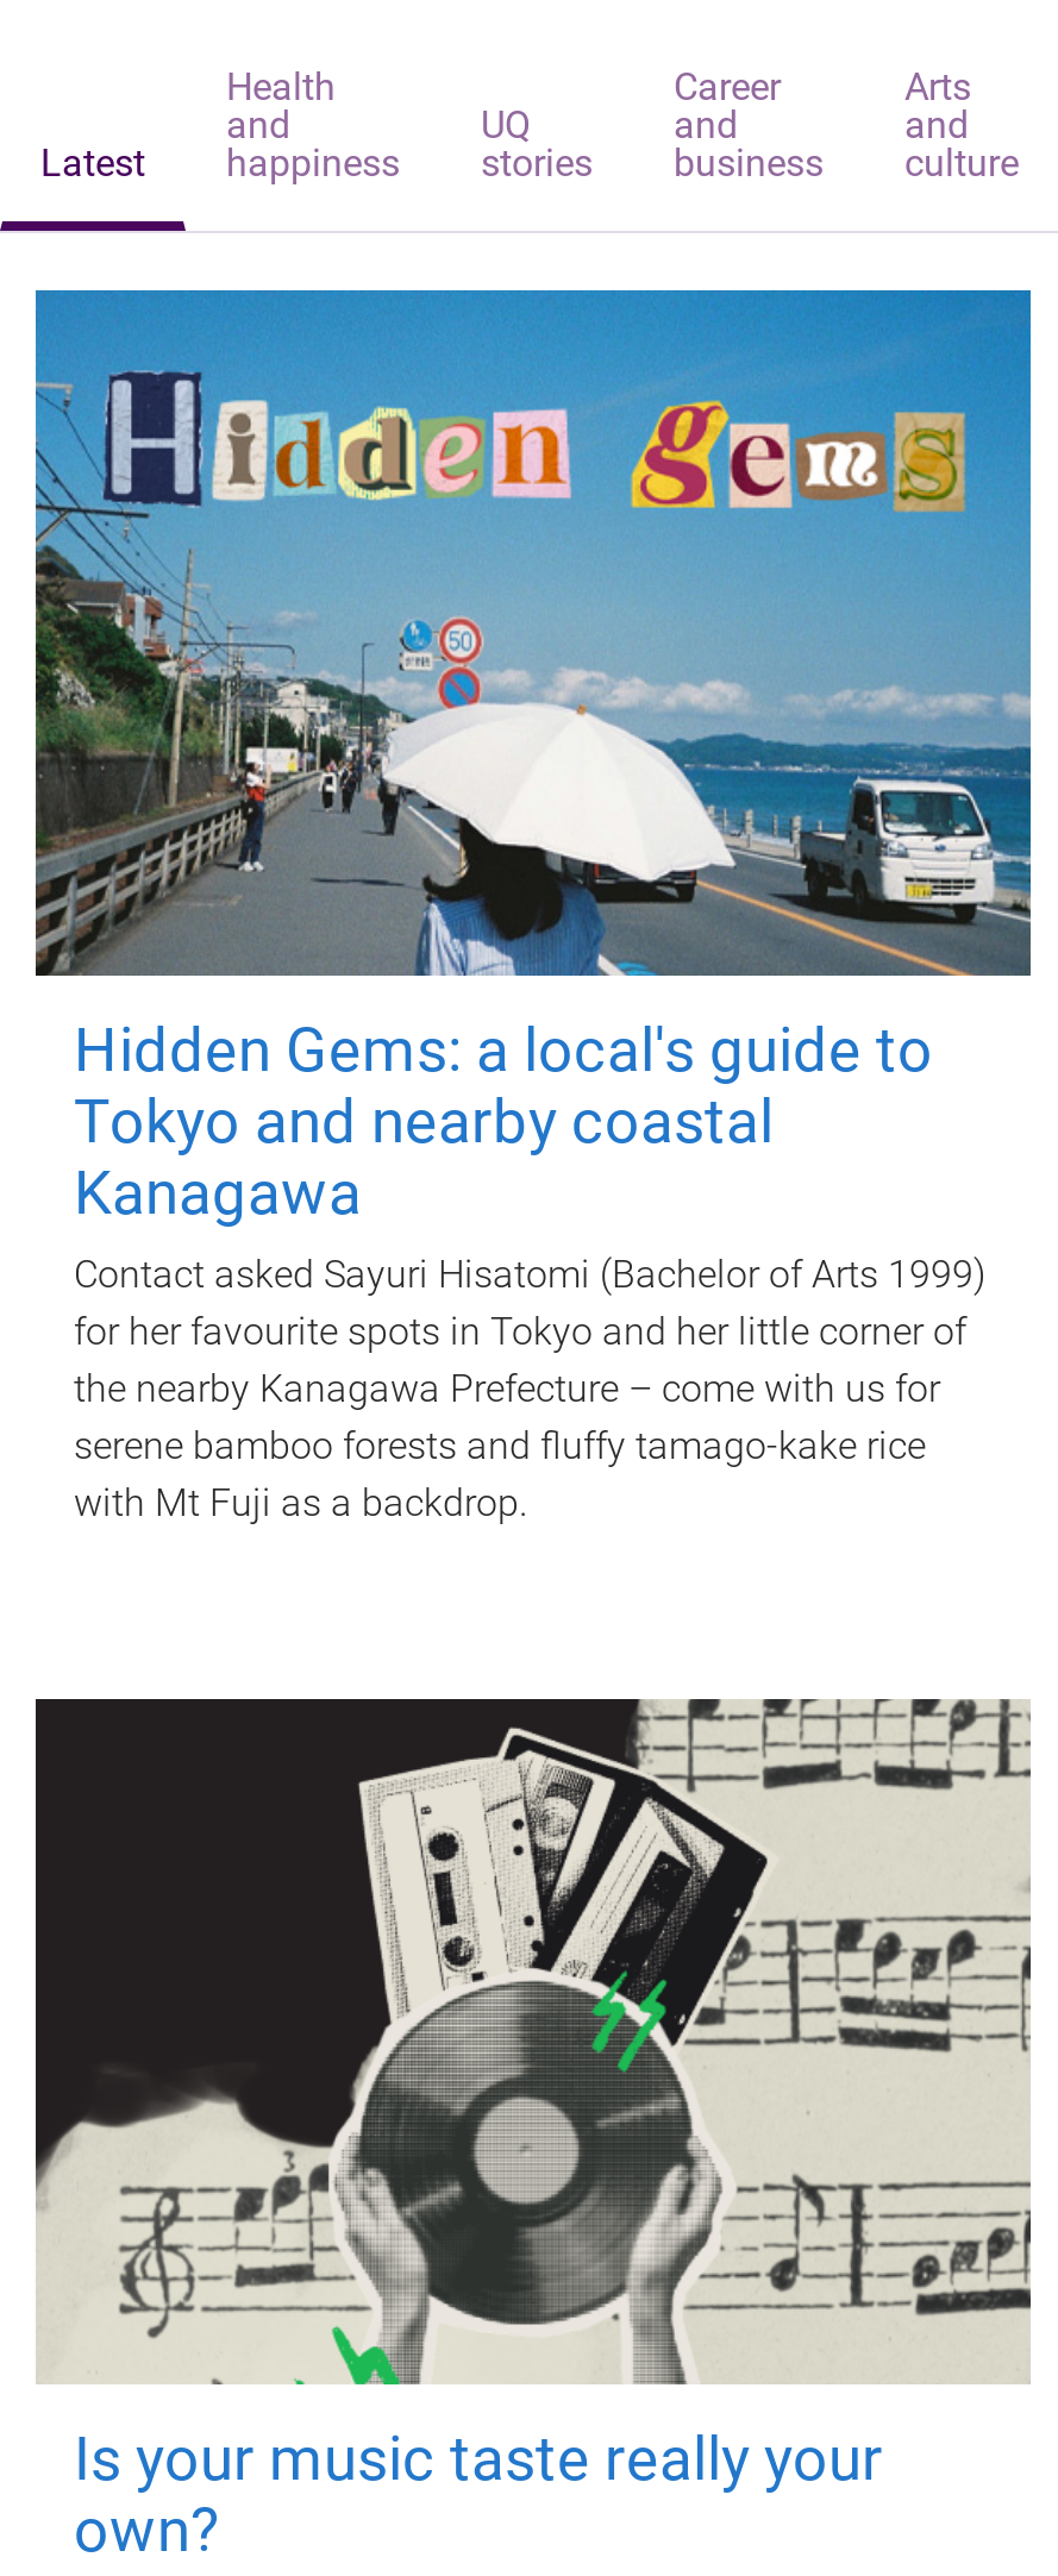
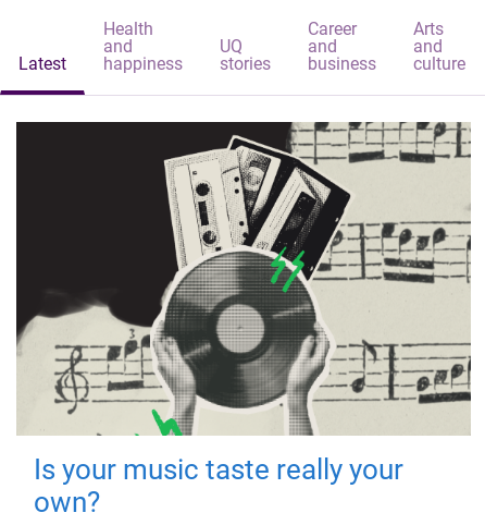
[33,288,1033,1525] [image] | Hidden Gems: a local's guide to | Tokyo and nearby coastal | Kanagawa | Contact asked Sayuri Hisatomi (Bachelor of Arts 1999) | for her favourite spots in Tokyo and her little corner of | the nearby Kanagawa Prefecture – come with us for | serene bamboo forests and fluffy tamago-kake rice | with Mt Fuji as a backdrop. -> none

